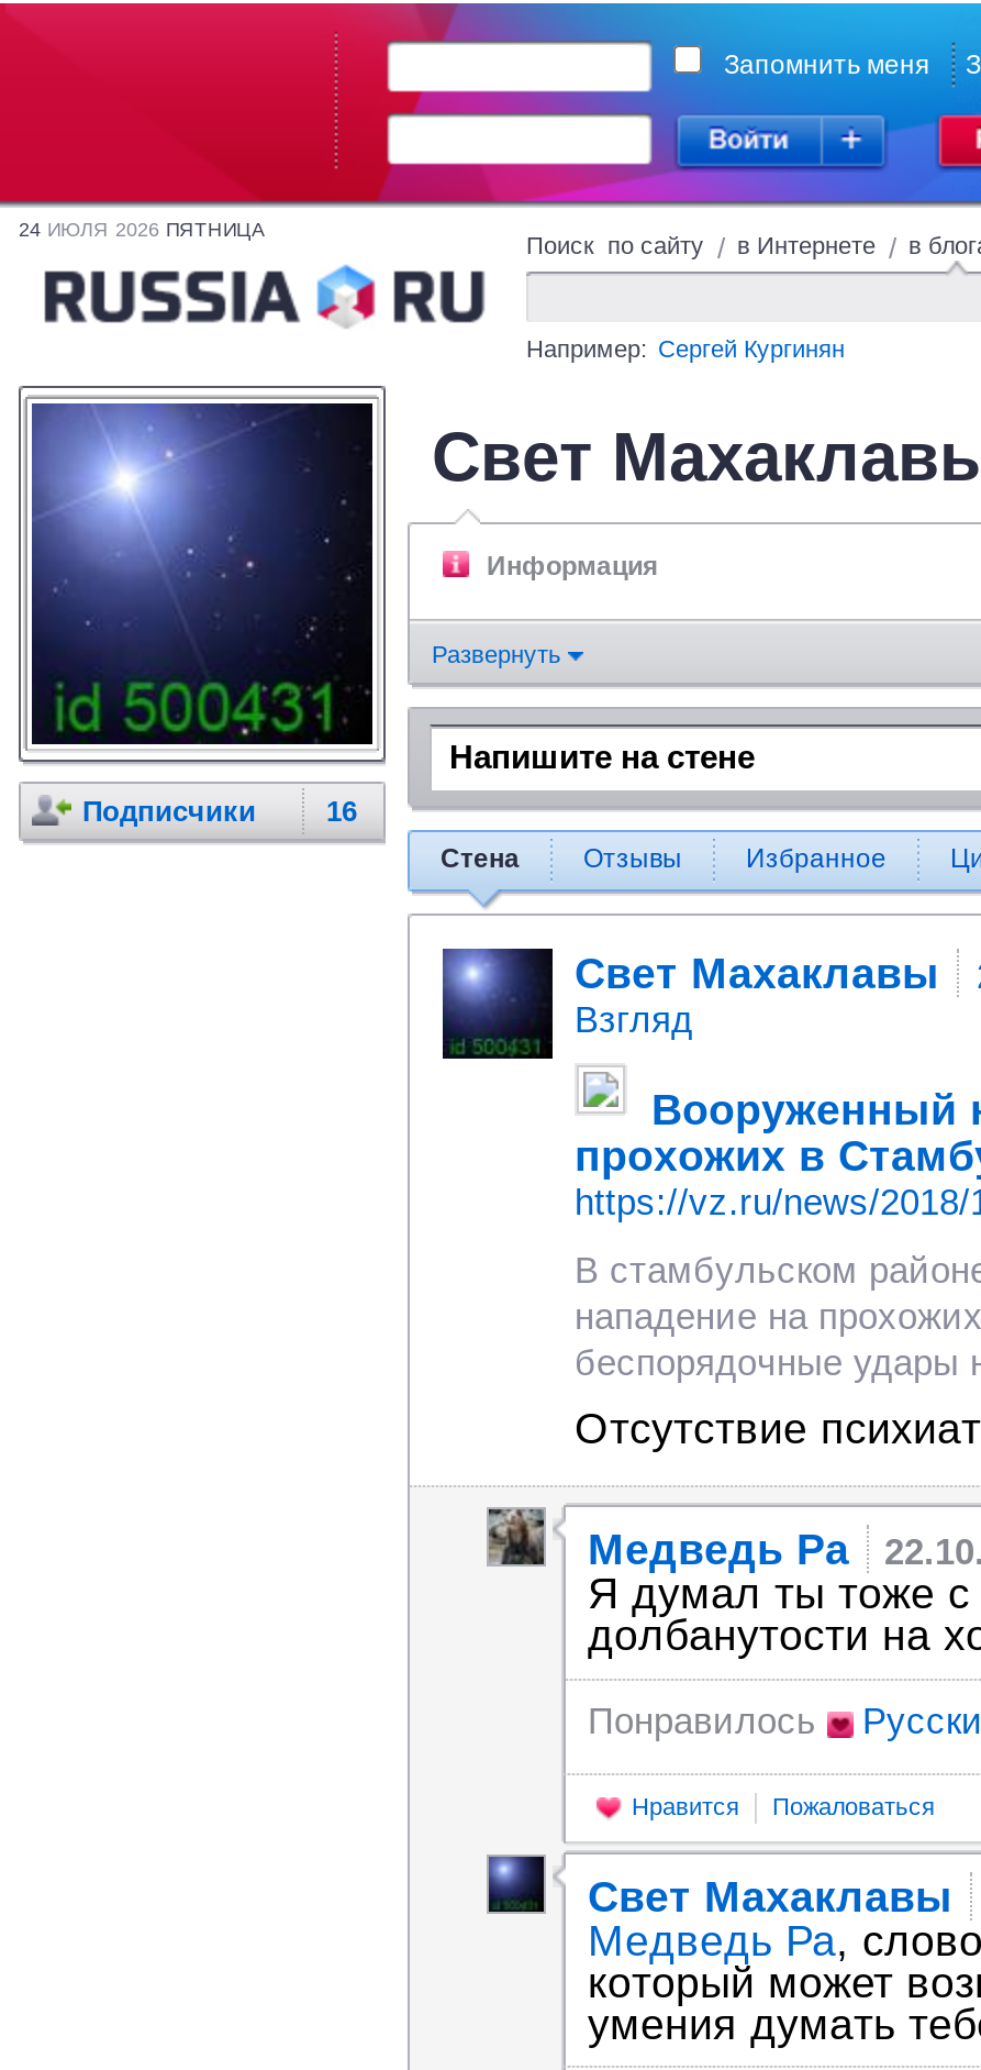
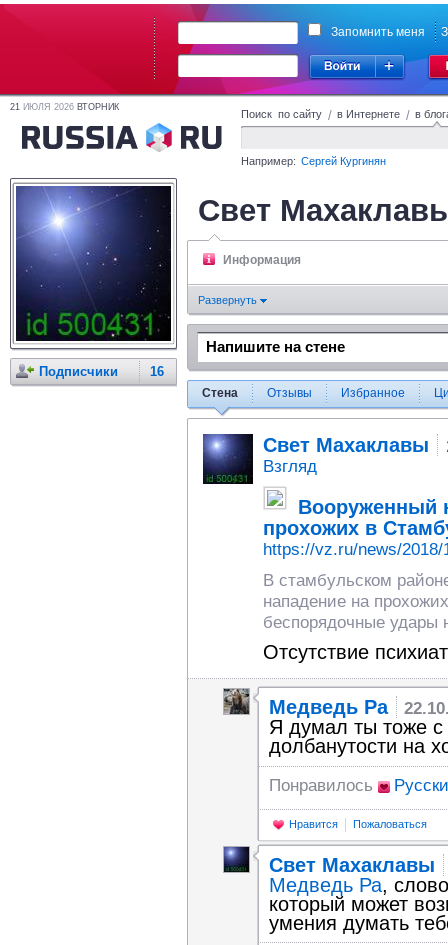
[19,219,265,241] 24 ИЮЛЯ 2026 ПЯТНИЦА -> [10,102,119,112] 21 ИЮЛЯ 2026 ВТОРНИК

